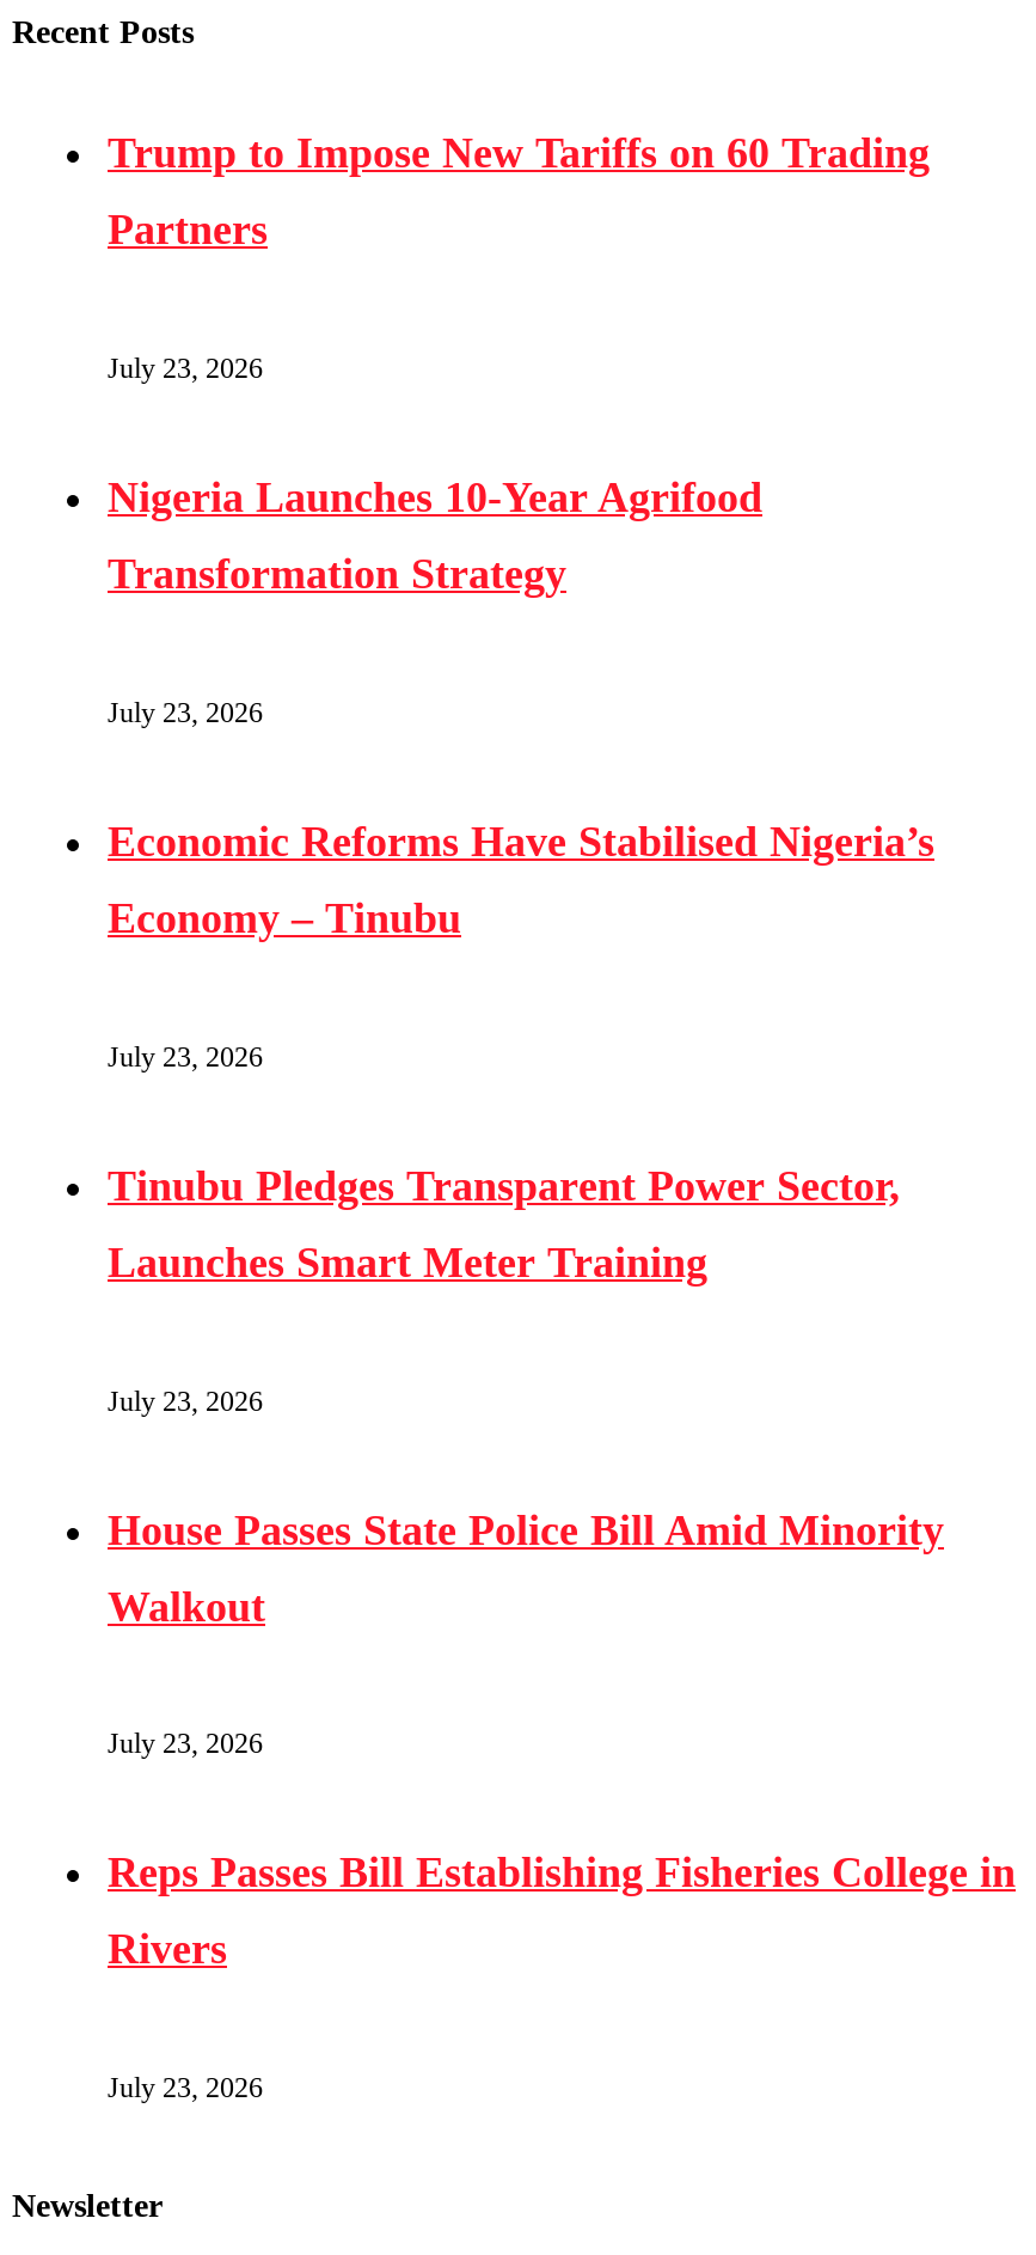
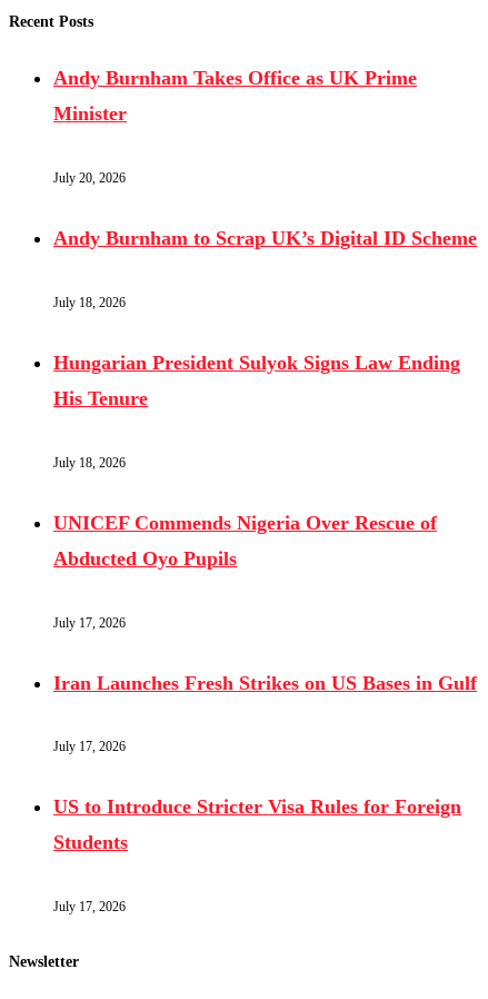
[108,129,1016,2105] Trump to Impose New Tariffs on 60 Trading | Partners | July 23, 2026 | Nigeria Launches 10-Year Agrifood | Transformation Strategy | July 23, 2026 | Economic Reforms Have Stabilised Nigeria’s | Economy – Tinubu | July 23, 2026 | Tinubu Pledges Transparent Power Sector, | Launches Smart Meter Training | July 23, 2026 | House Passes State Police Bill Amid Minority | Walkout | July 23, 2026 | Reps Passes Bill Establishing Fisheries College in | Rivers | July 23, 2026 -> [53,67,477,915] Andy Burnham Takes Office as UK Prime | Minister | July 20, 2026 | Andy Burnham to Scrap UK’s Digital ID Scheme | July 18, 2026 | Hungarian President Sulyok Signs Law Ending | His Tenure | July 18, 2026 | UNICEF Commends Nigeria Over Rescue of | Abducted Oyo Pupils | July 17, 2026 | Iran Launches Fresh Strikes on US Bases in Gulf | July 17, 2026 | US to Introduce Stricter Visa Rules for Foreign | Students | July 17, 2026

